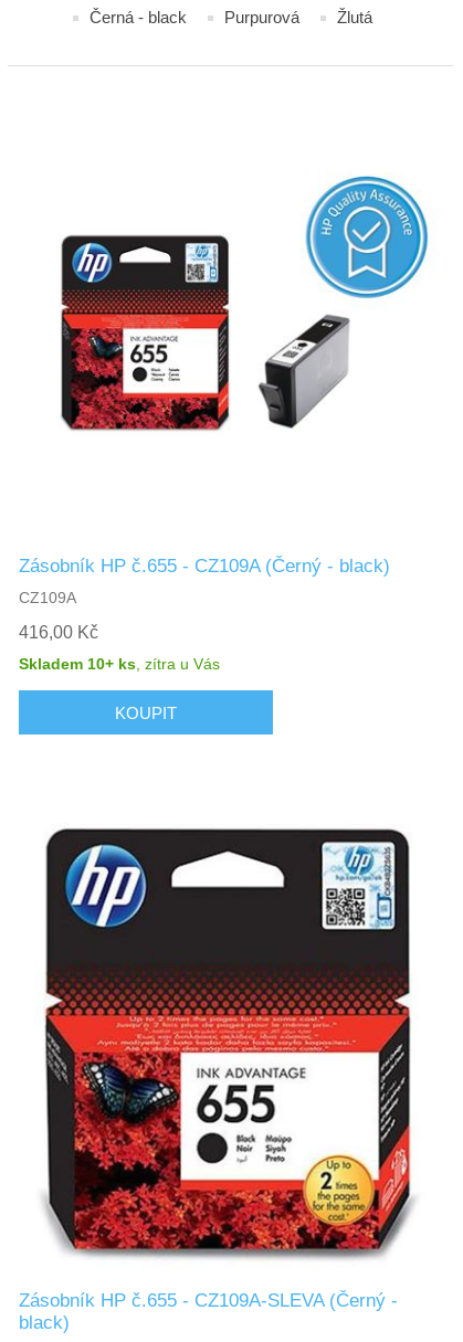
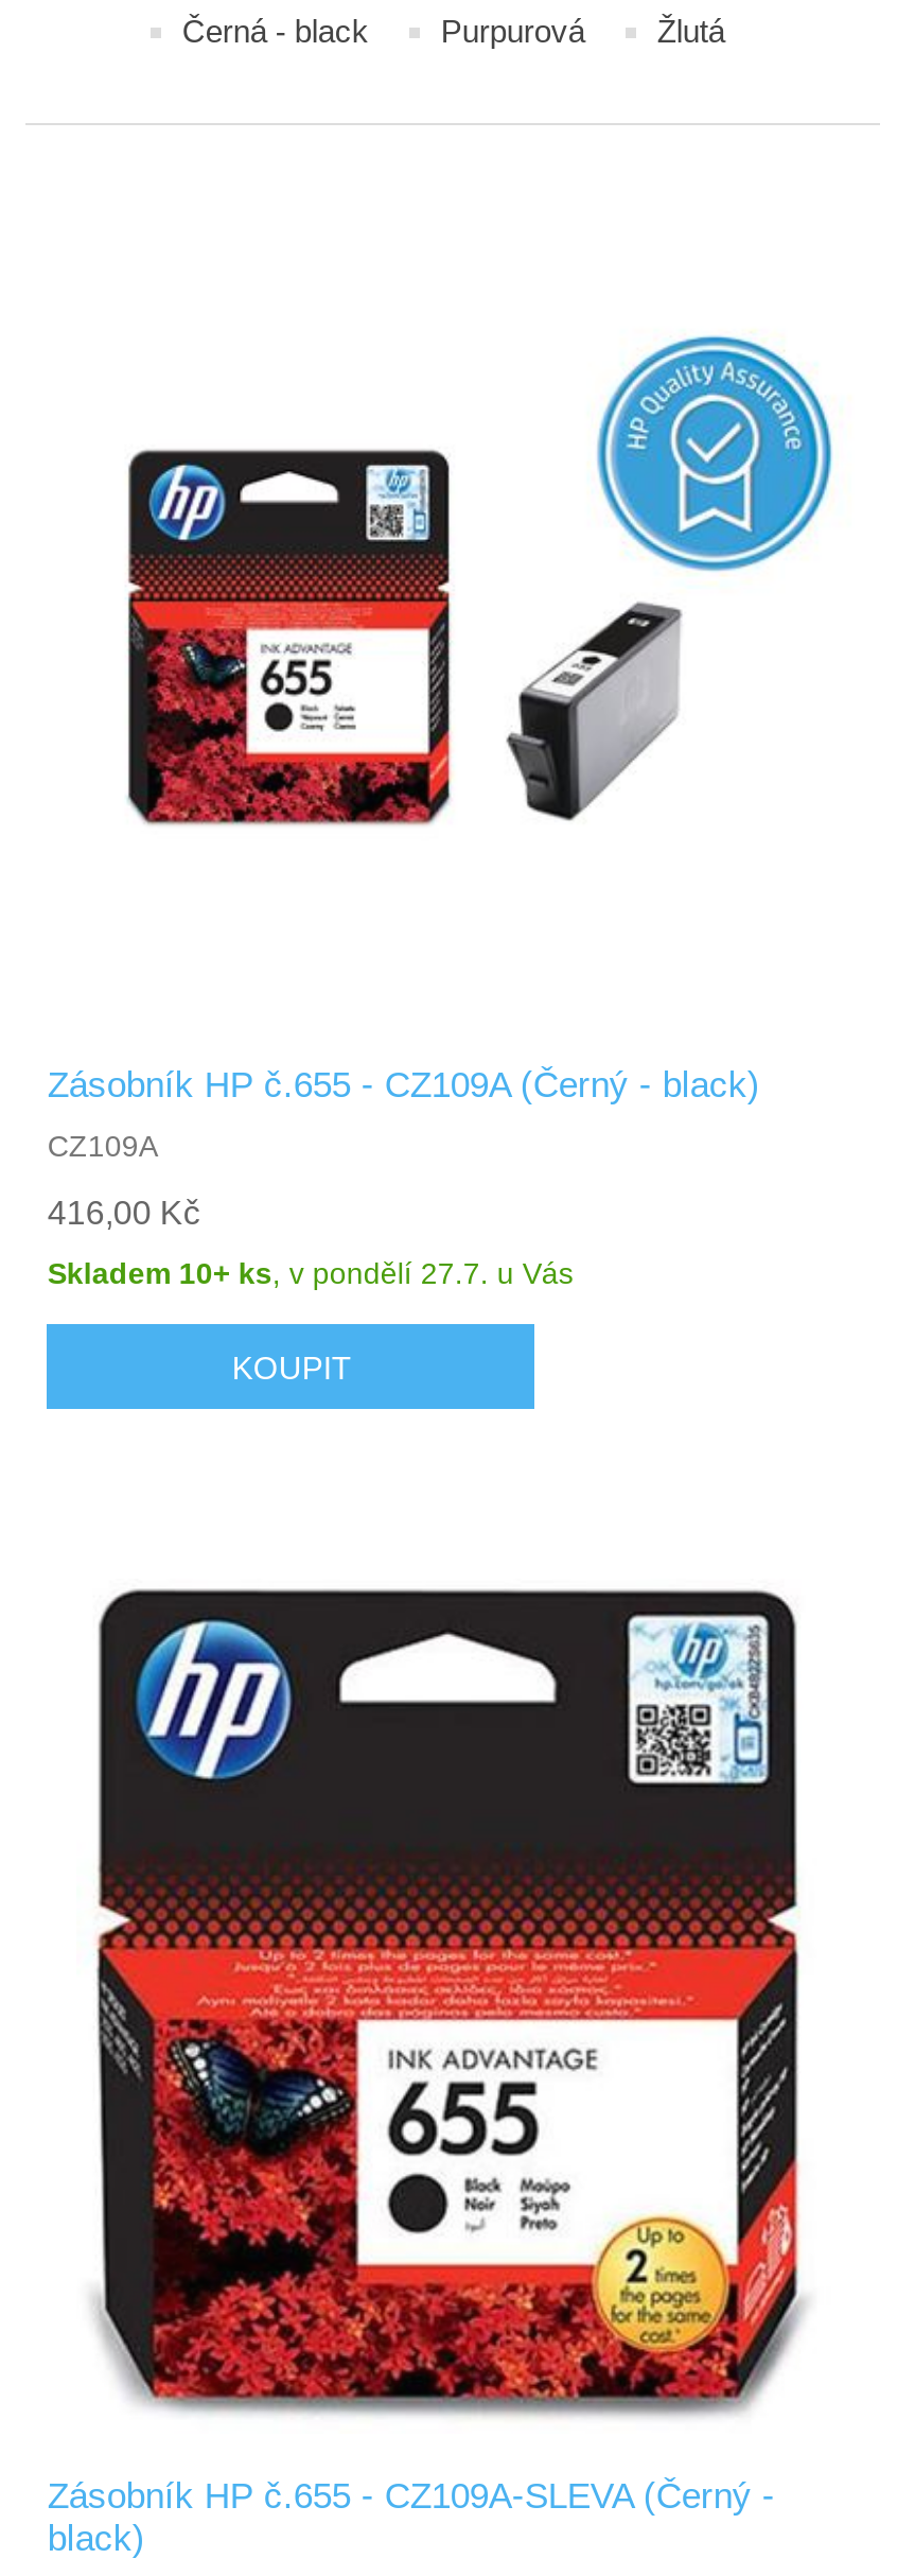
[19,655,220,673] Skladem 10+ ks, zítra u Vás -> [47,1257,573,1291] Skladem 10+ ks, v pondělí 27.7. u Vás

